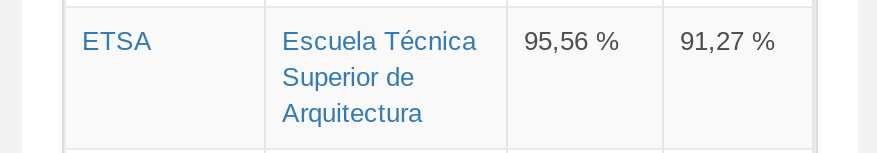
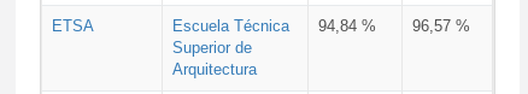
[524,25,620,55] 95,56 % -> [318,16,376,34] 94,84 %
[680,25,776,55] 91,27 % -> [412,16,470,34] 96,57 %

